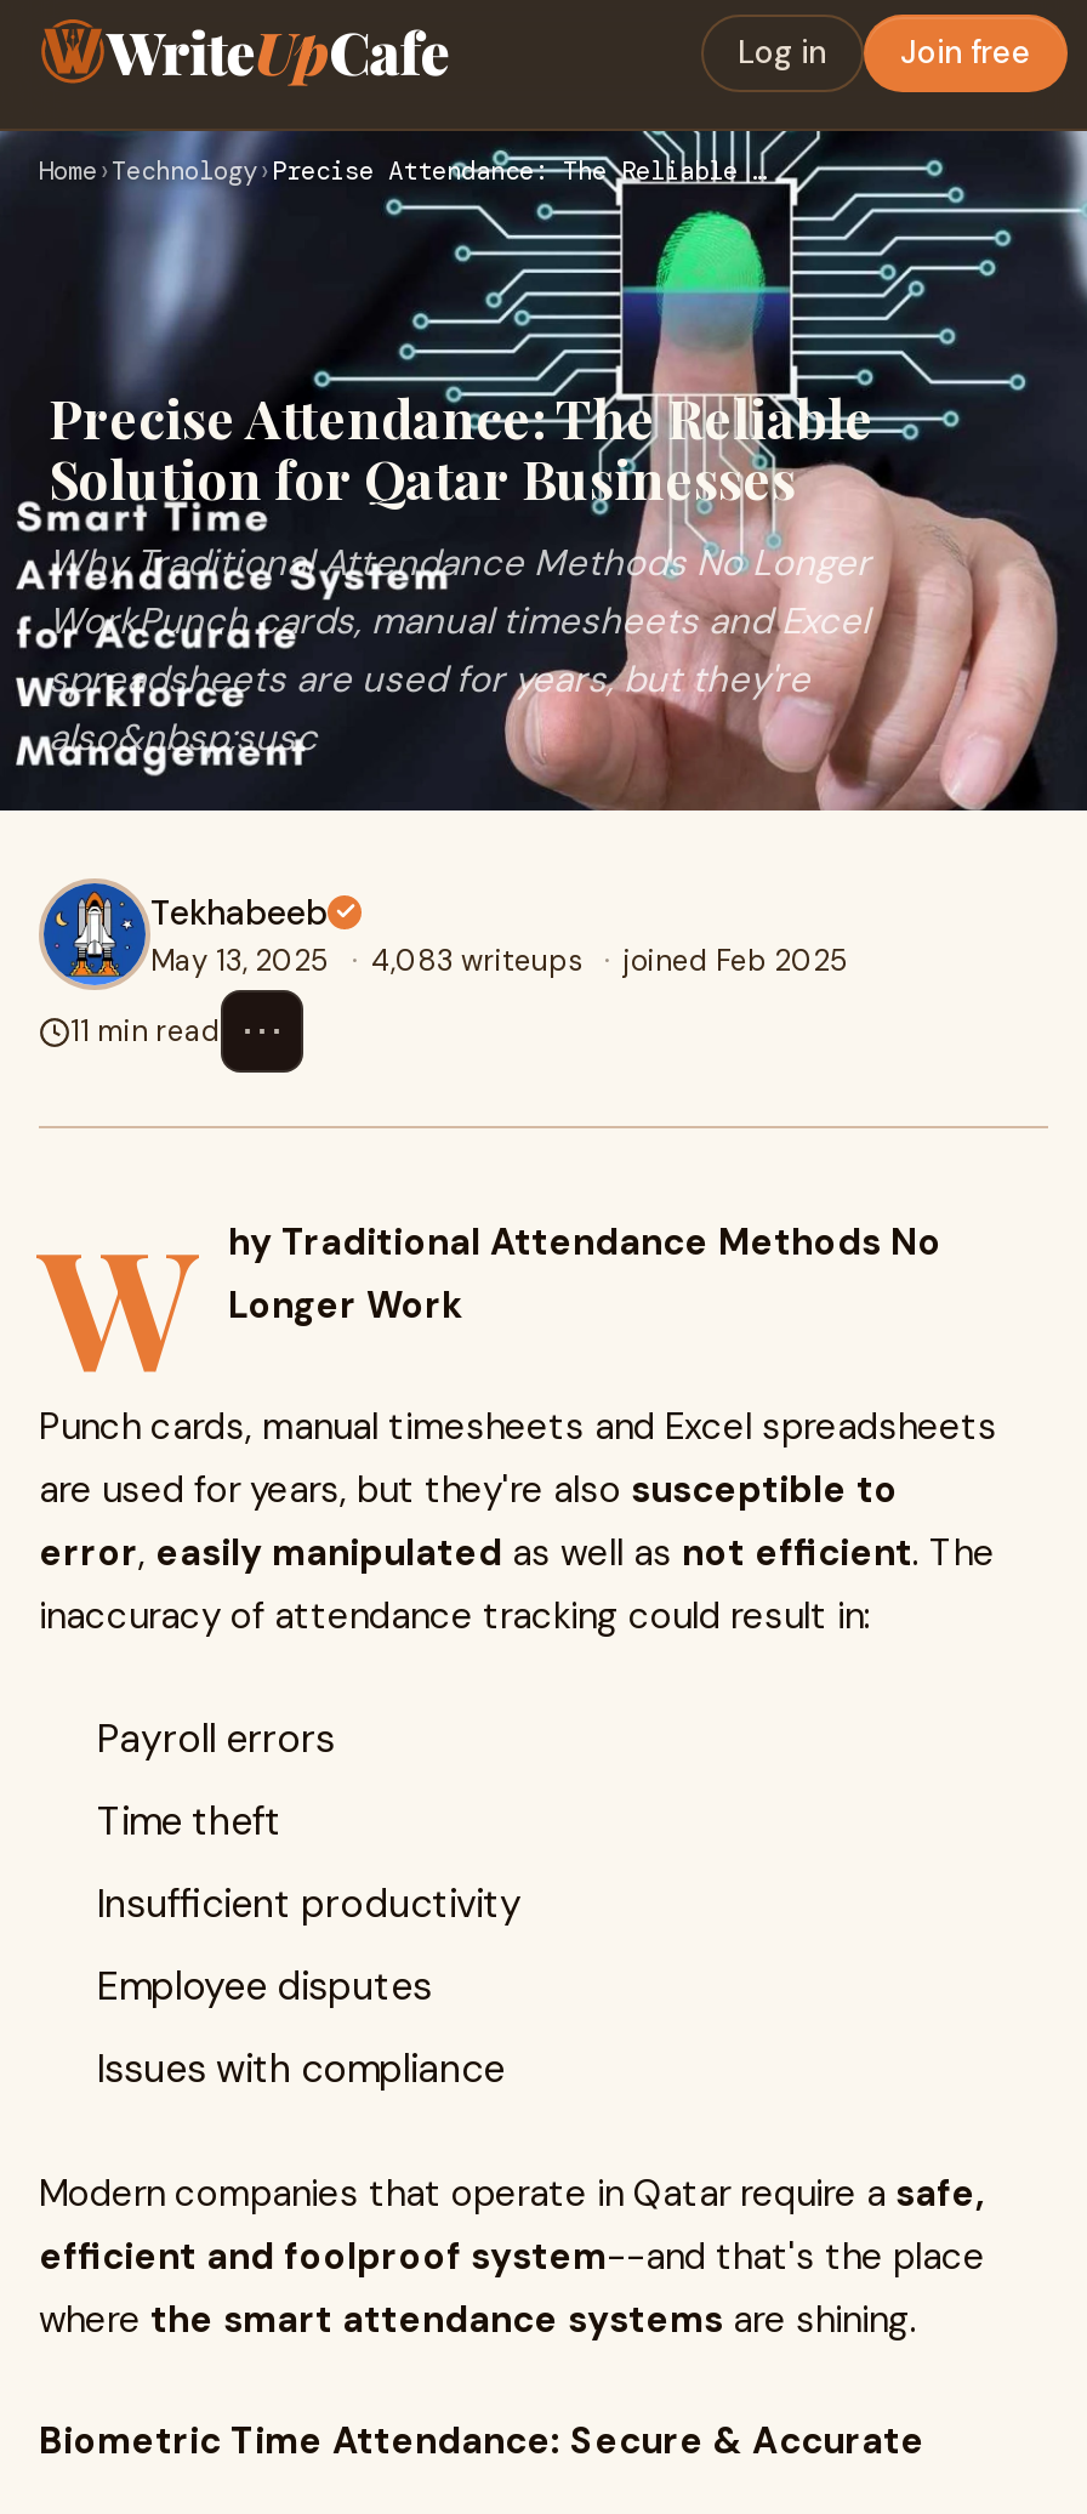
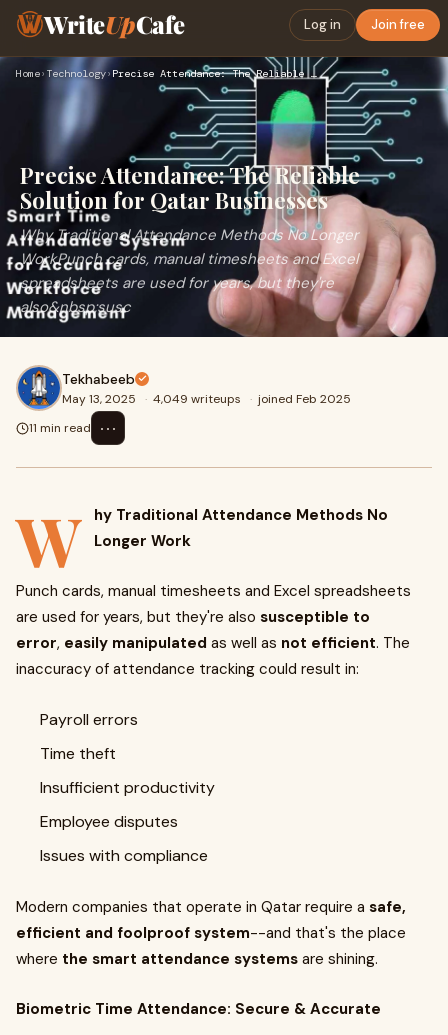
[150,940,849,979] May 13, 2025 4,083 writeups joined Feb 2025 -> [62,390,351,406] May 13, 2025 4,049 writeups joined Feb 2025

